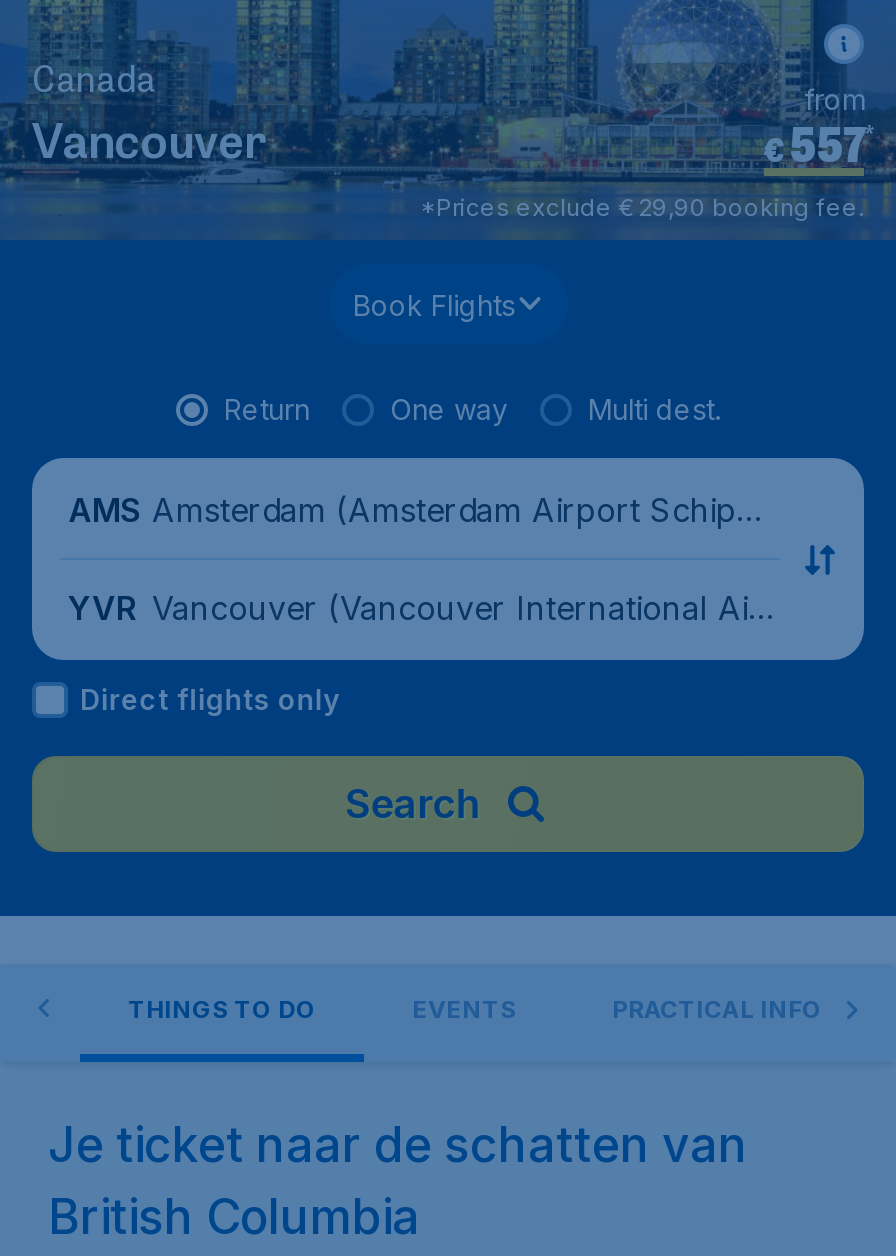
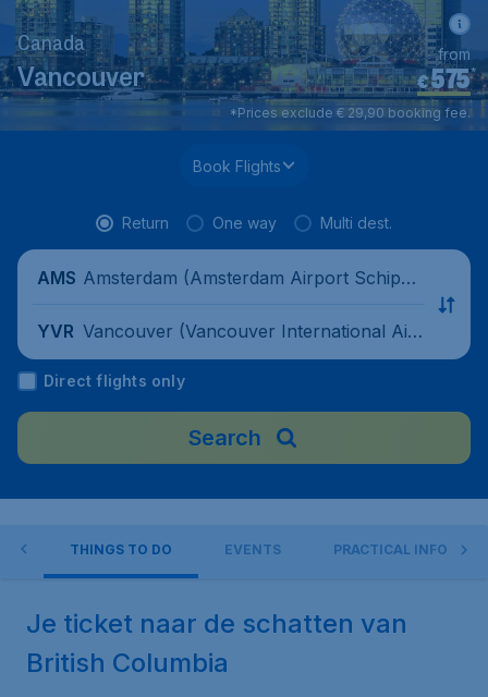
[764,110,873,176] € 557* -> [417,60,475,96] € 575*

